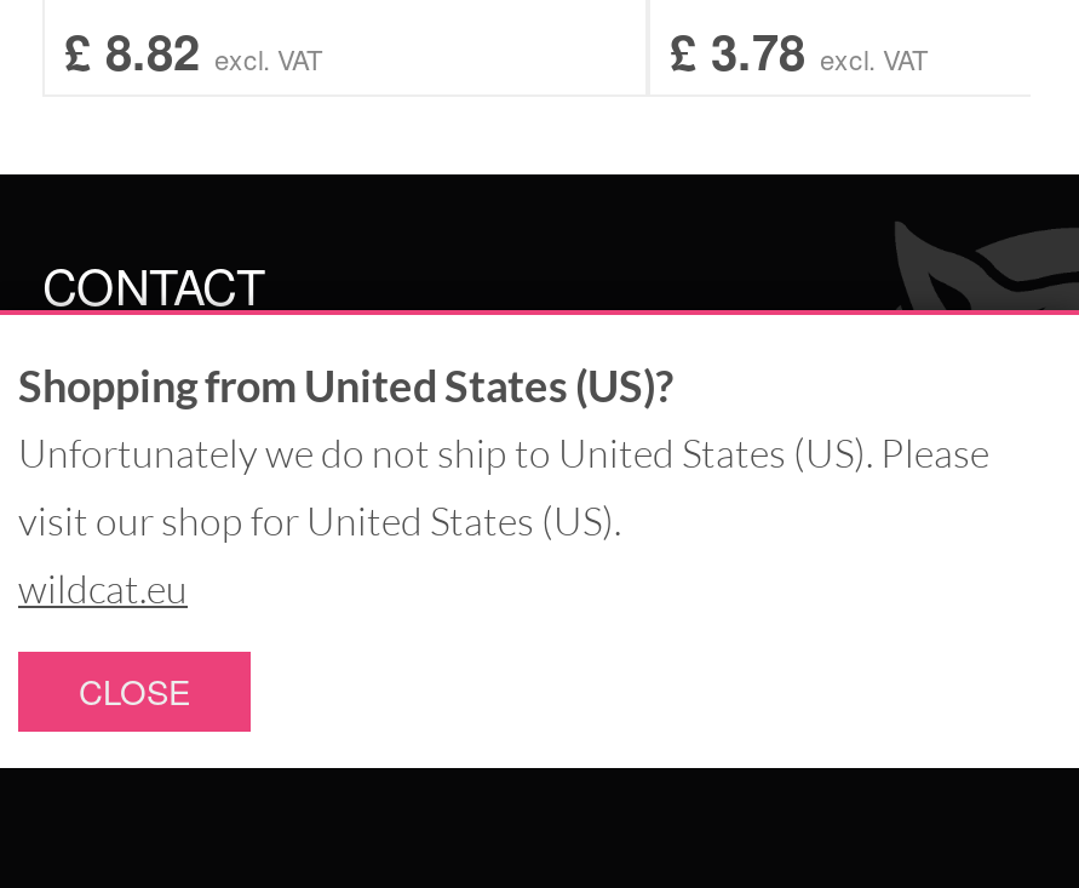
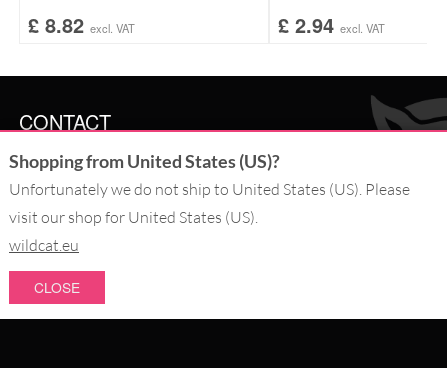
[670,15,929,85] £3.78 excl. VAT -> [278,10,385,39] £2.94 excl. VAT

